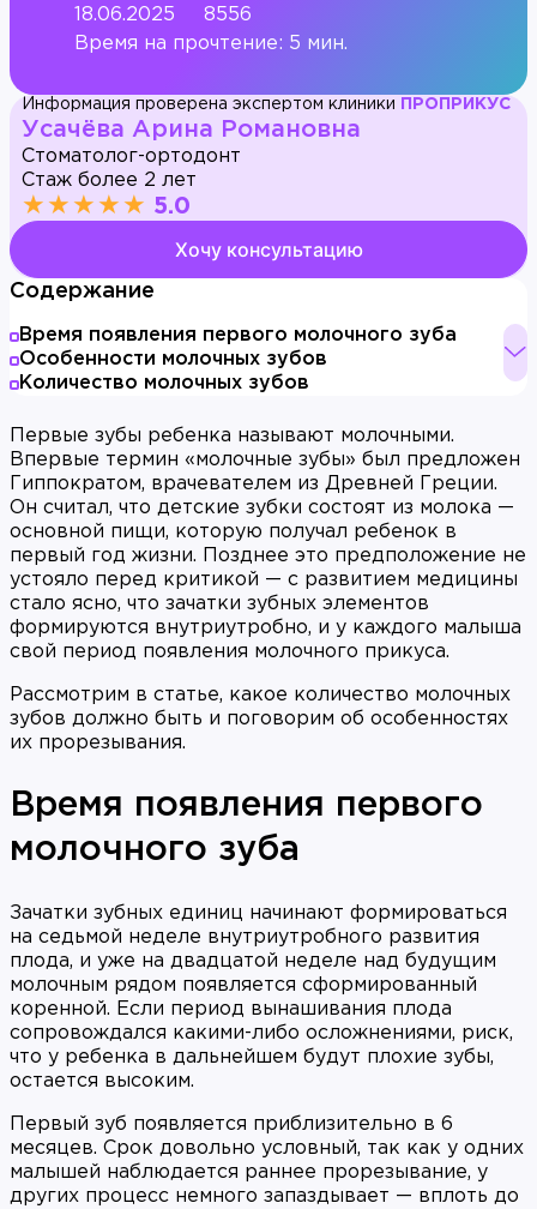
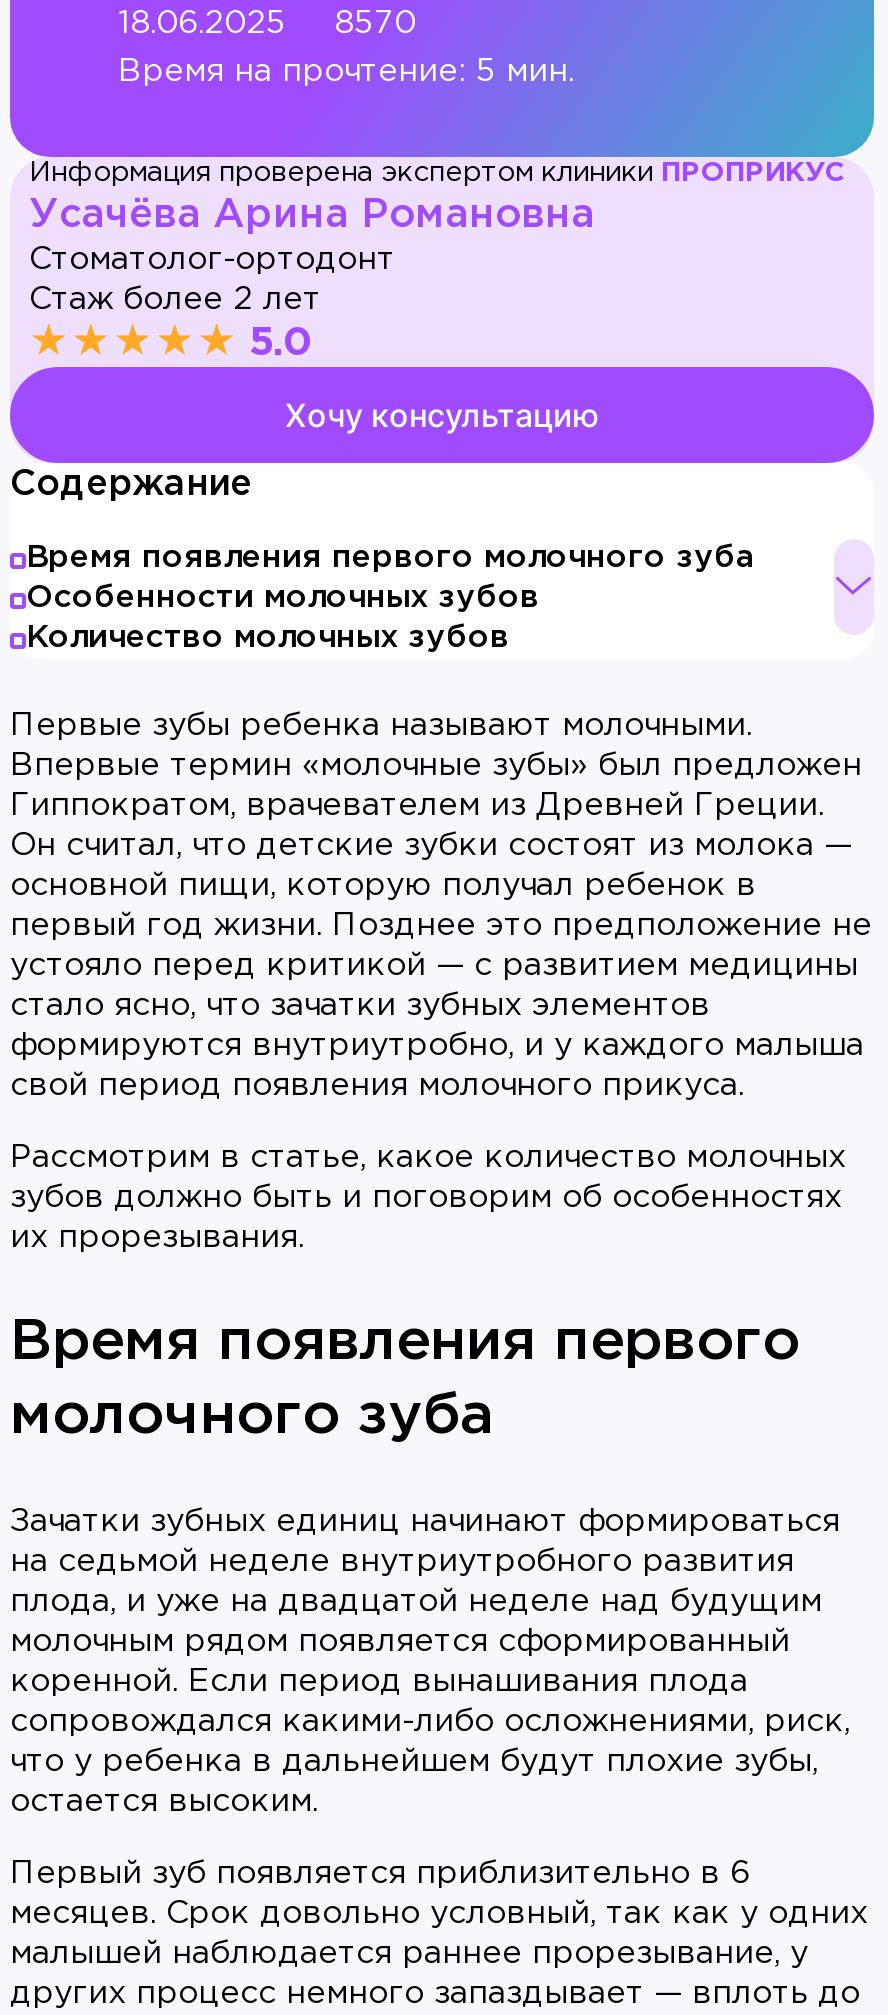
[74,6,252,24] 18.06.2025 8556 -> [118,9,416,39] 18.06.2025 8570

